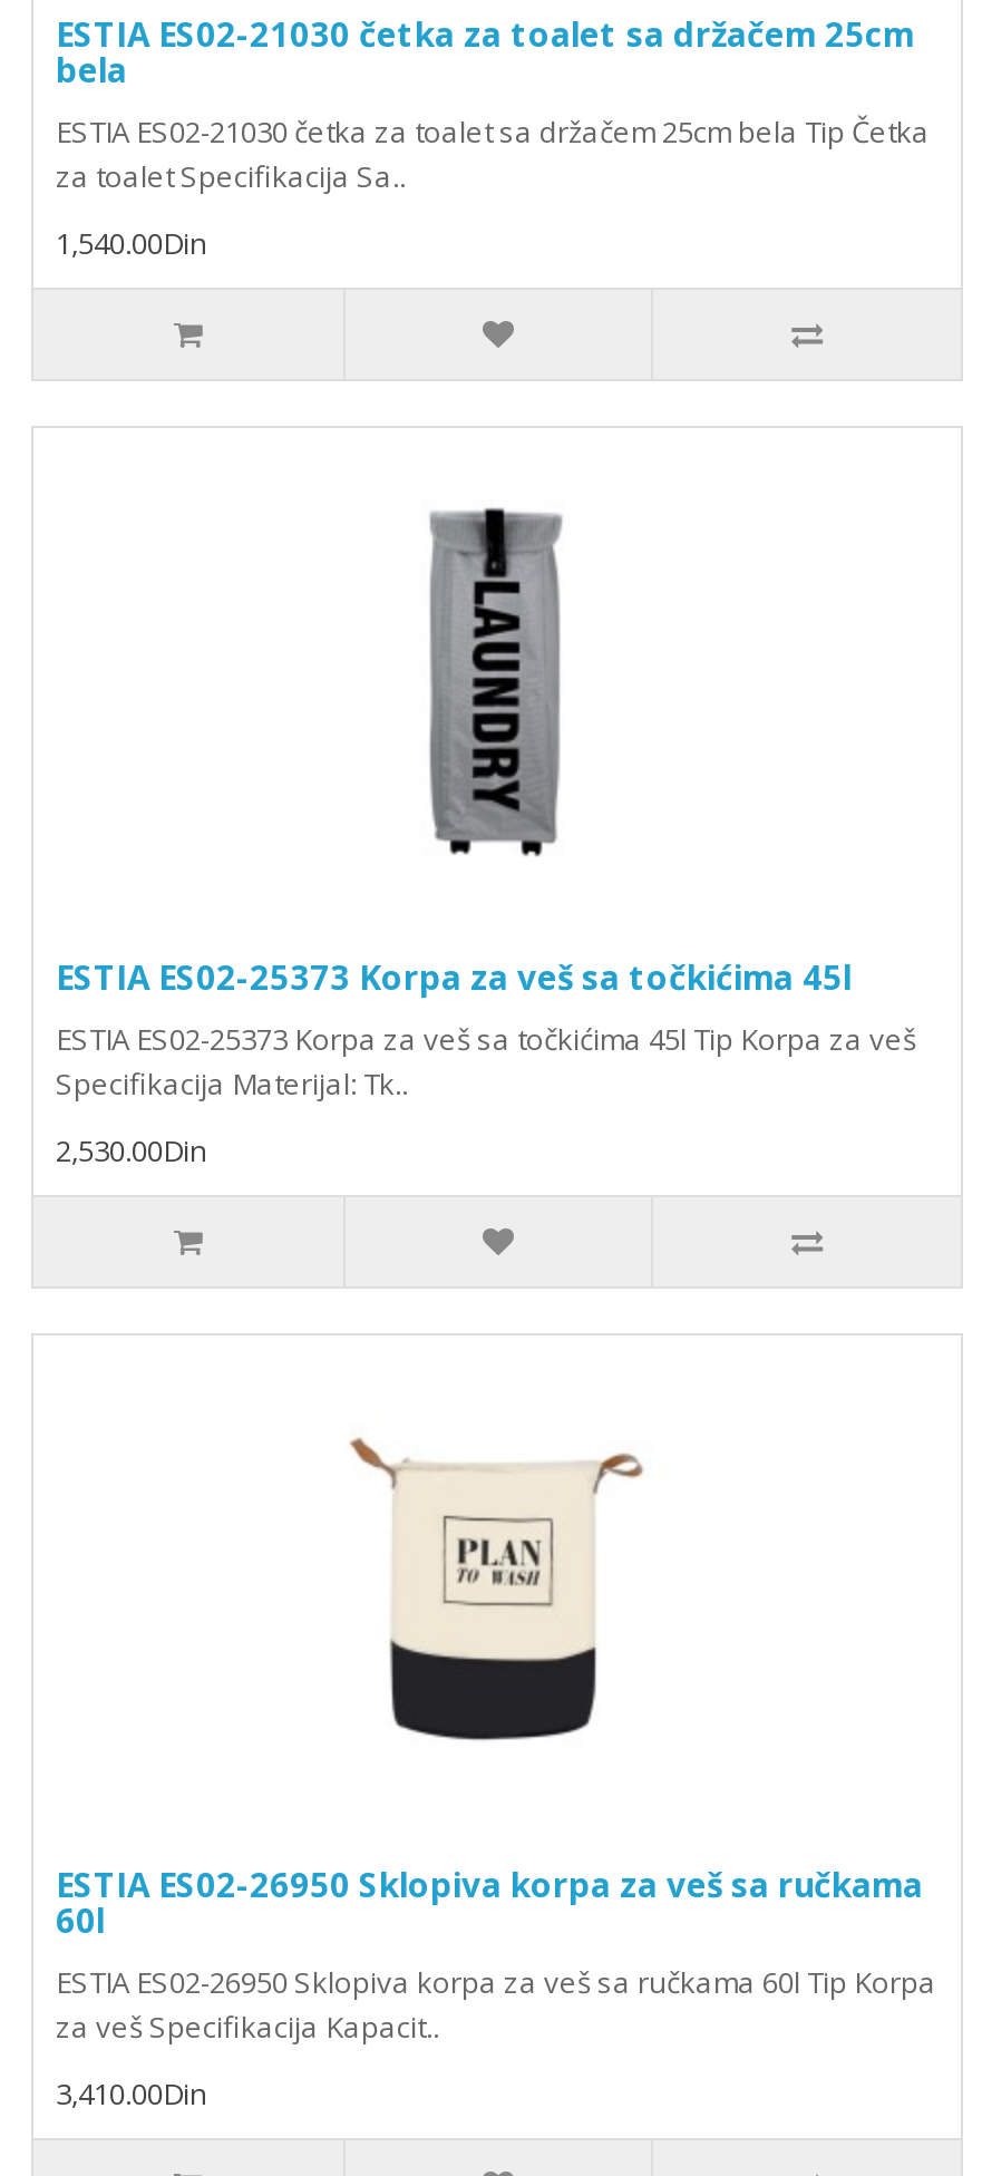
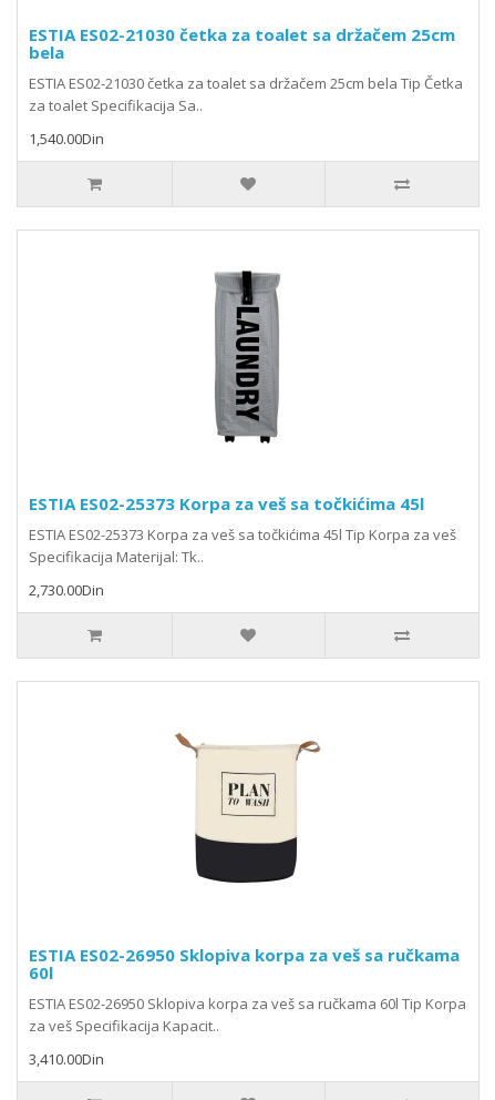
[56,1130,207,1170] 2,530.00Din -> [29,580,104,600] 2,730.00Din

